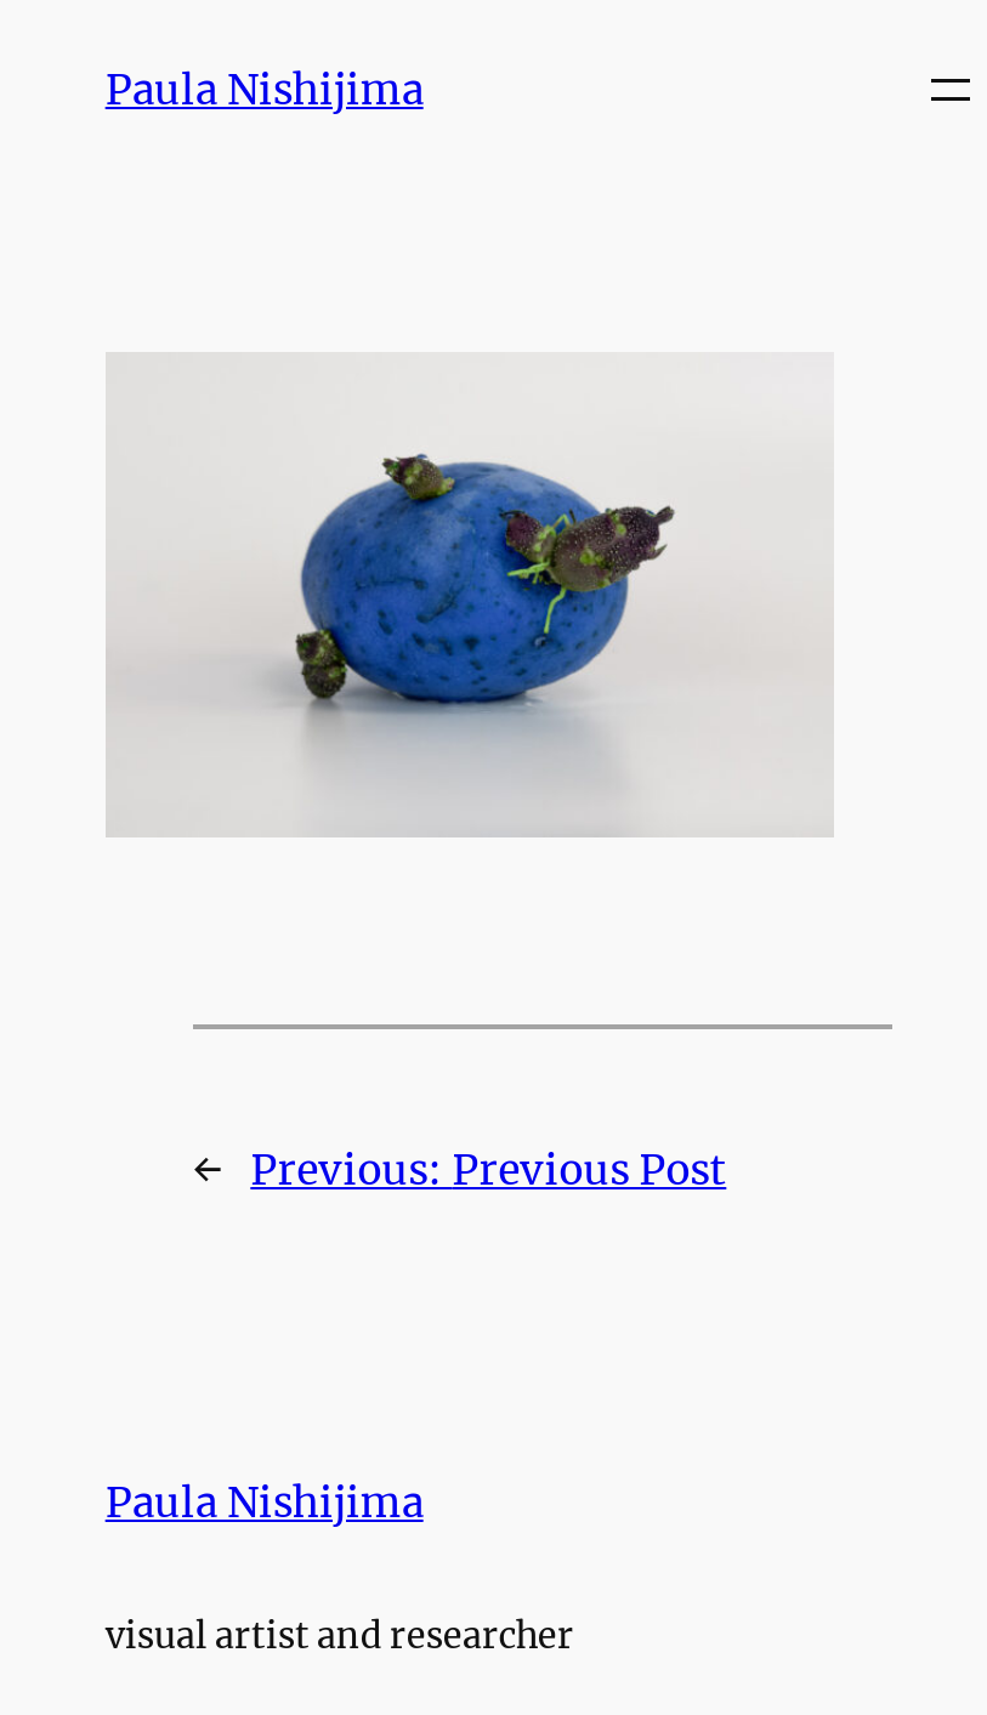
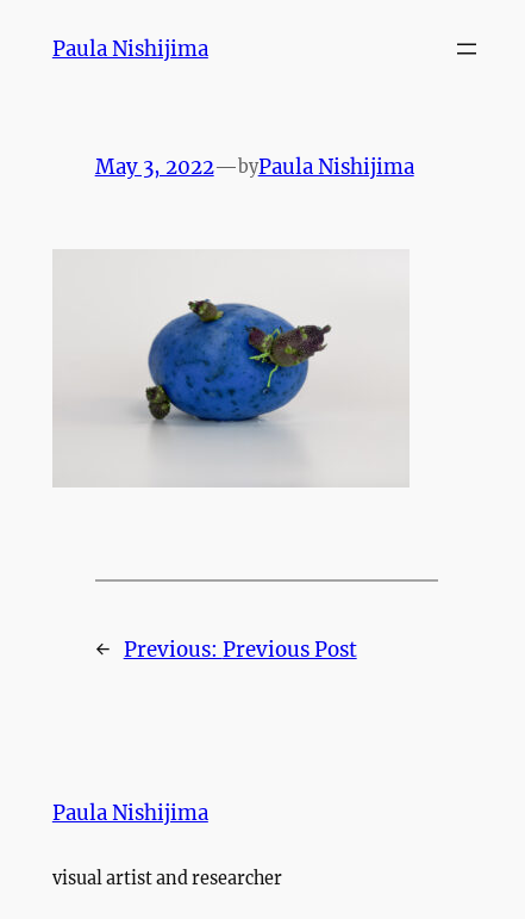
none -> [95,153,414,180] May 3, 2022—byPaula Nishijima

